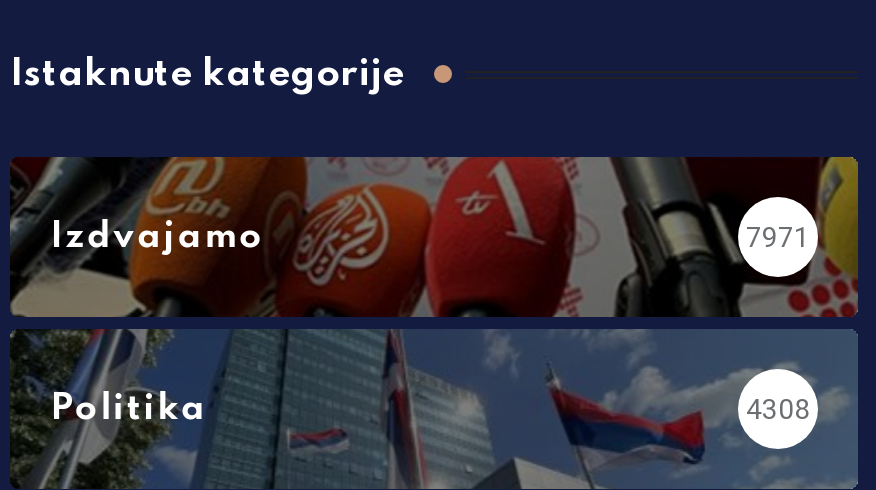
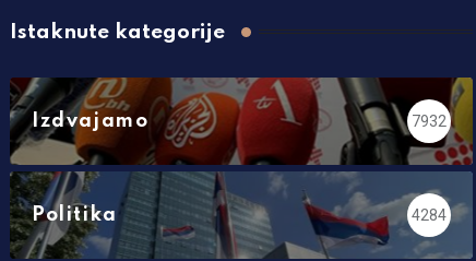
[746,222,810,254] 7971 -> [412,112,447,129] 7932
[746,394,810,426] 4308 -> [412,206,447,223] 4284

